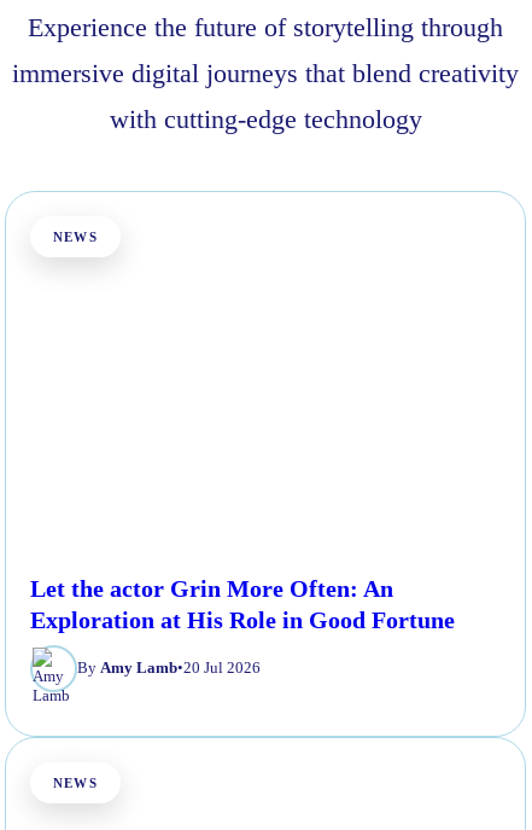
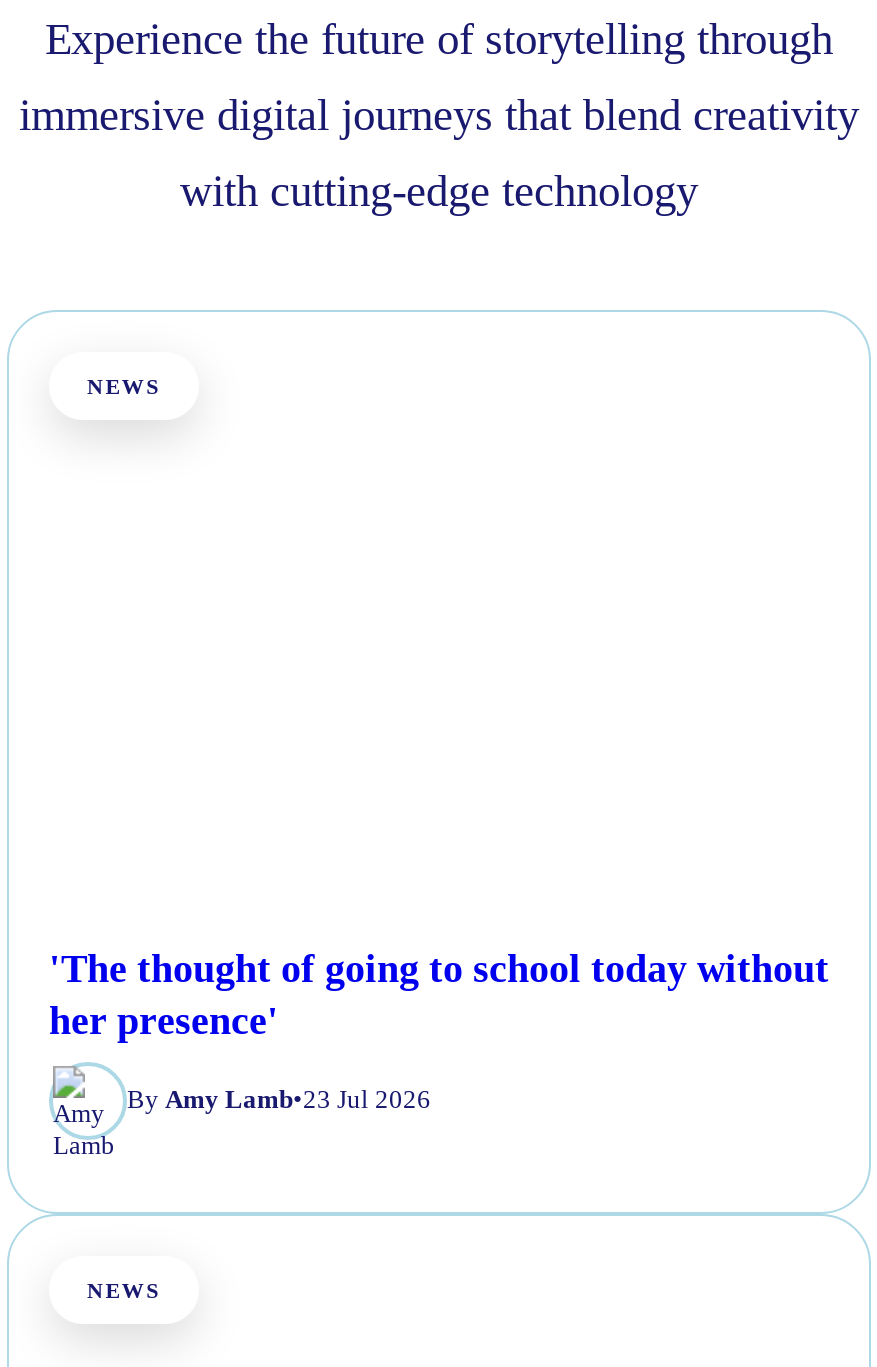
[30,575,455,633] Let the actor Grin More Often: An | Exploration at His Role in Good Fortune -> [49,945,829,1041] 'The thought of going to school today without | her presence'
[77,659,261,677] By Amy Lamb•20 Jul 2026 -> [127,1084,431,1114] By Amy Lamb•23 Jul 2026

